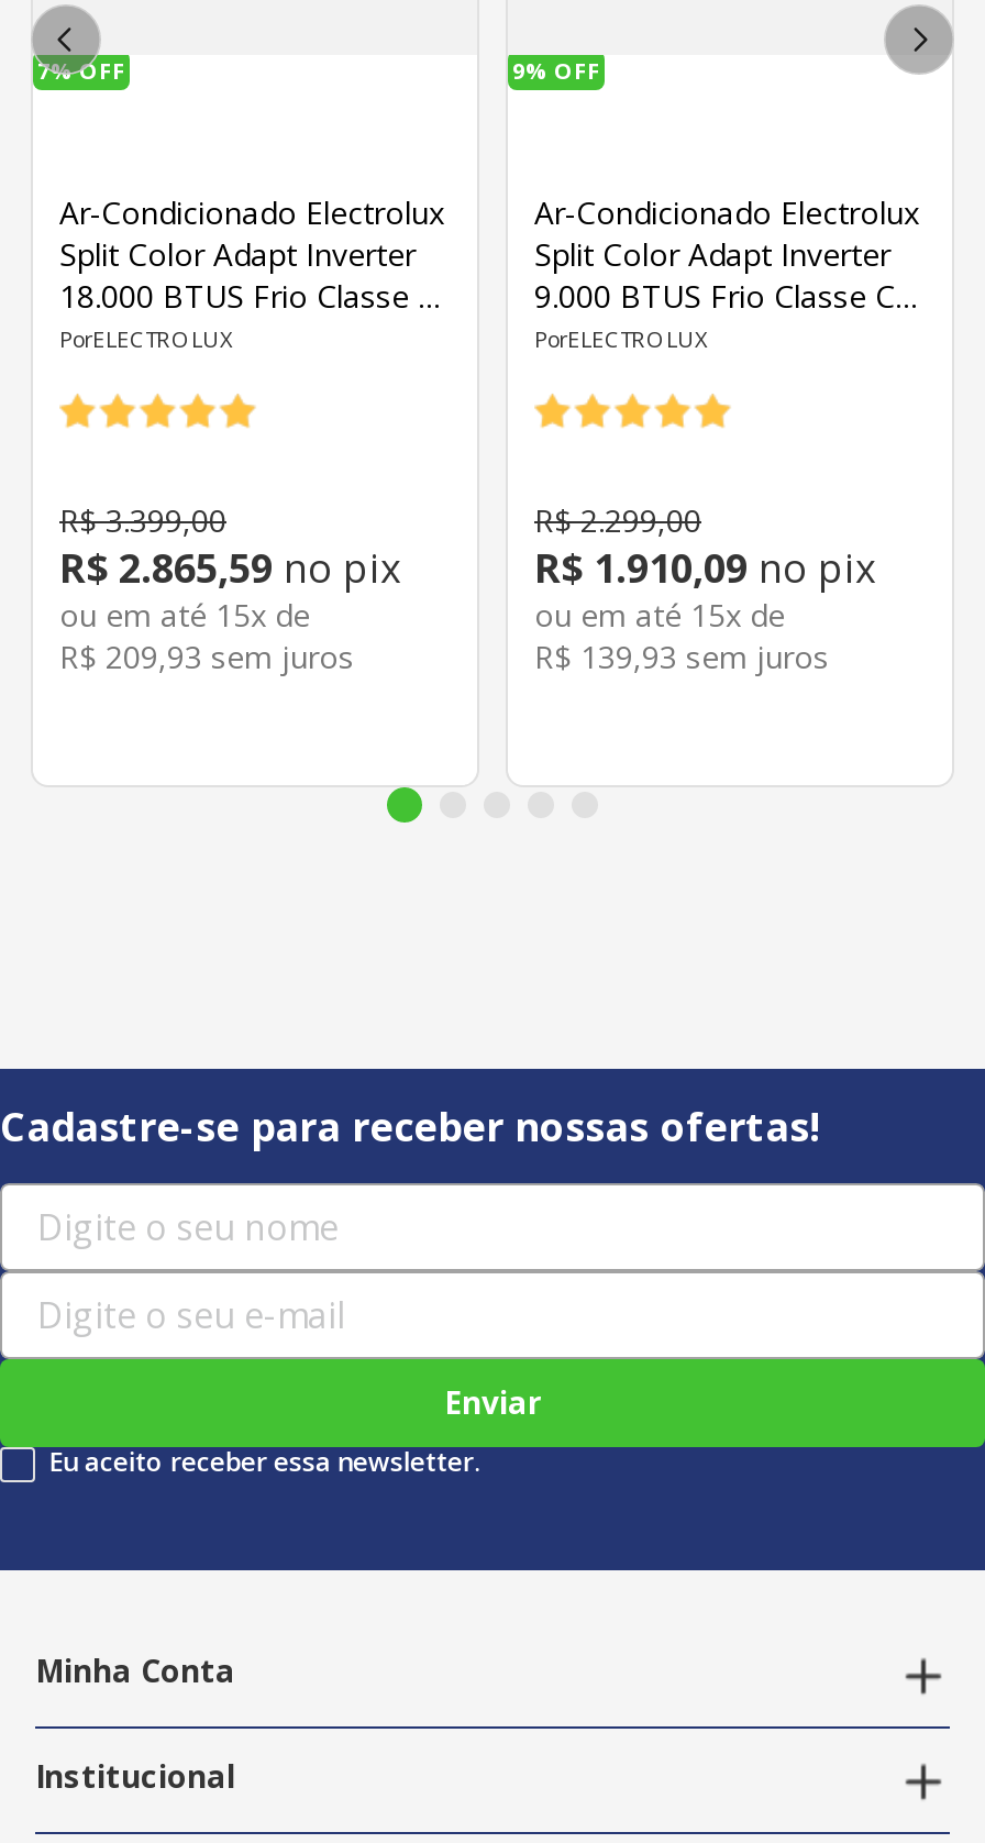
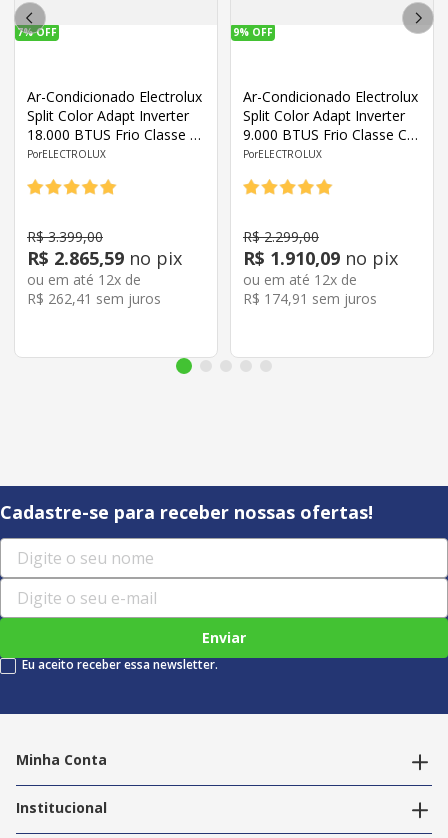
[59,594,310,636] ou em até 15x de -> [27,270,141,289] ou em até 12x de
[534,594,785,636] ou em até 15x de -> [243,270,357,289] ou em até 12x de
[59,636,354,677] R$ 209,93 sem juros -> [27,289,161,308] R$ 262,41 sem juros
[534,636,829,677] R$ 139,93 sem juros -> [243,289,377,308] R$ 174,91 sem juros

